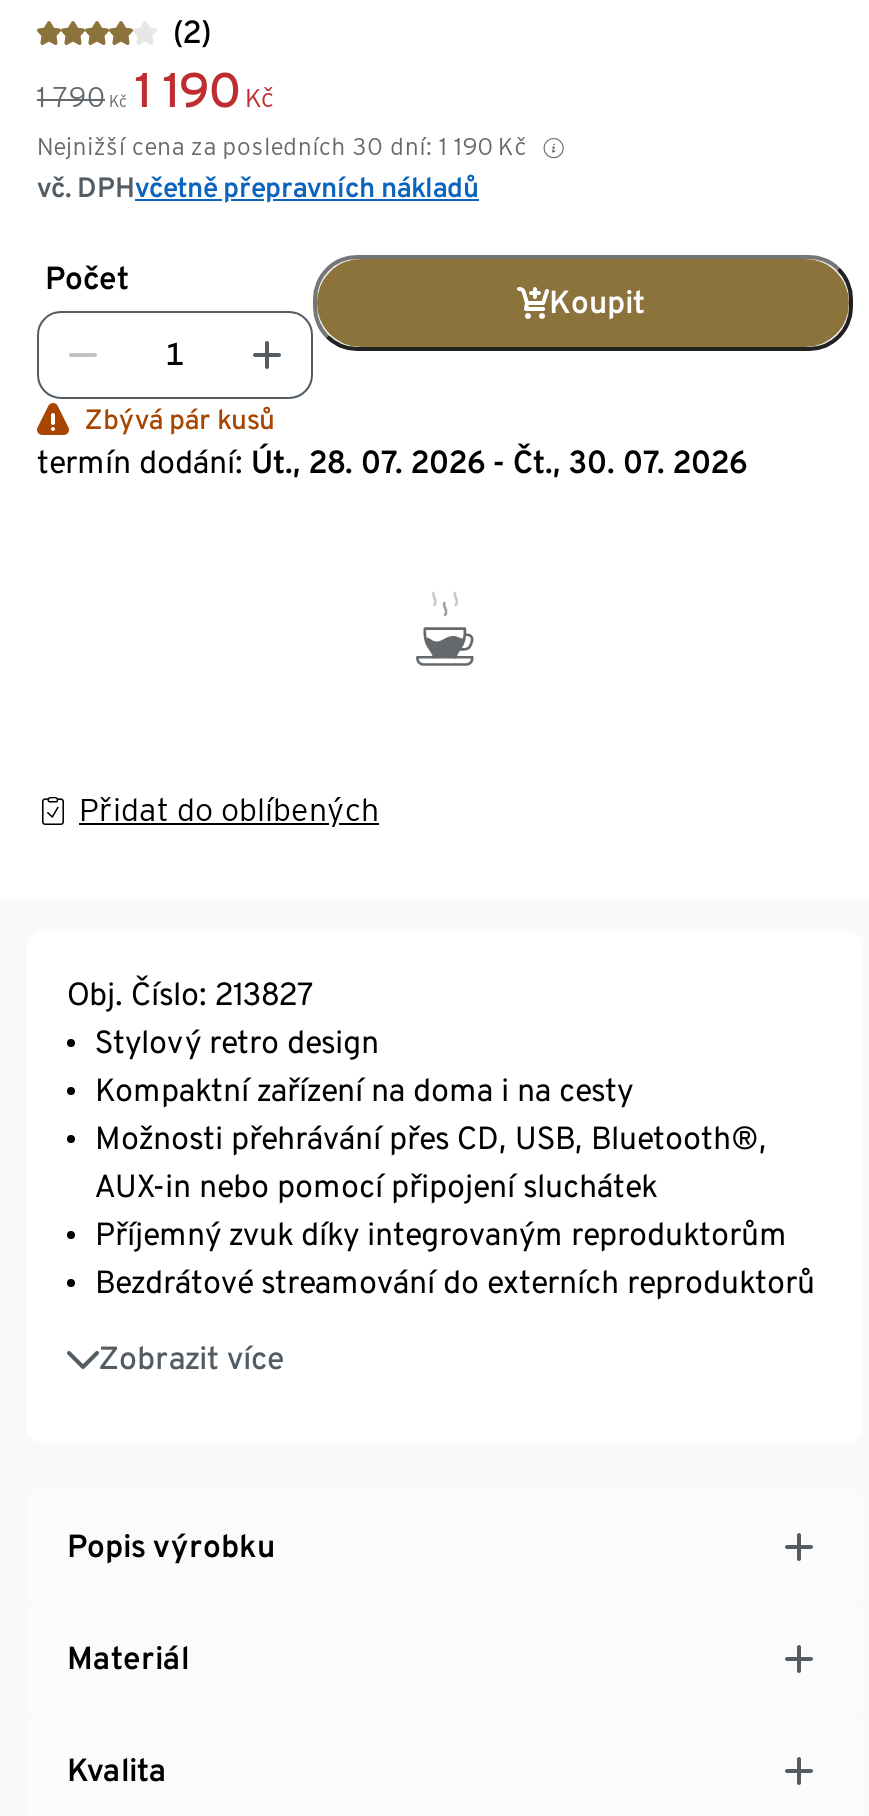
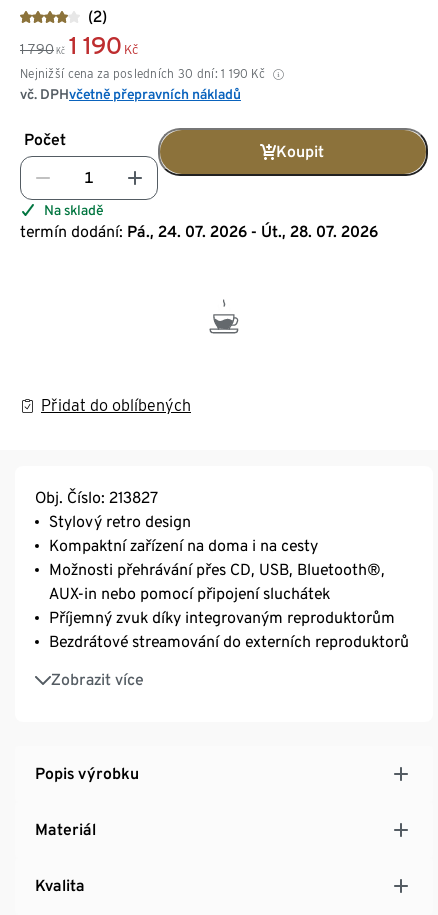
[37,403,747,481] Zbývá pár kusů | termín dodání: Út., 28. 07. 2026 - Čt., 30. 07. 2026 -> [20,202,378,241] Na skladě | termín dodání: Pá., 24. 07. 2026 - Út., 28. 07. 2026

